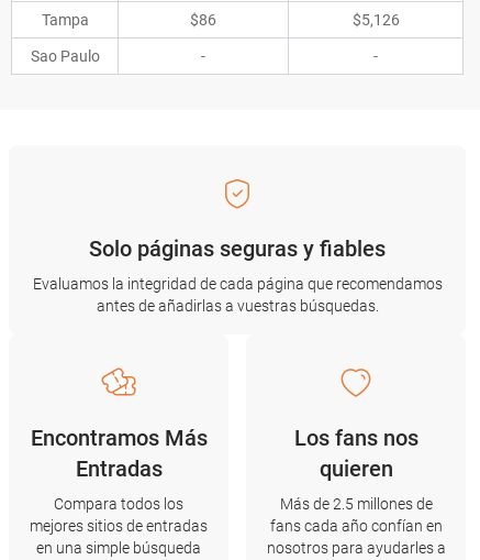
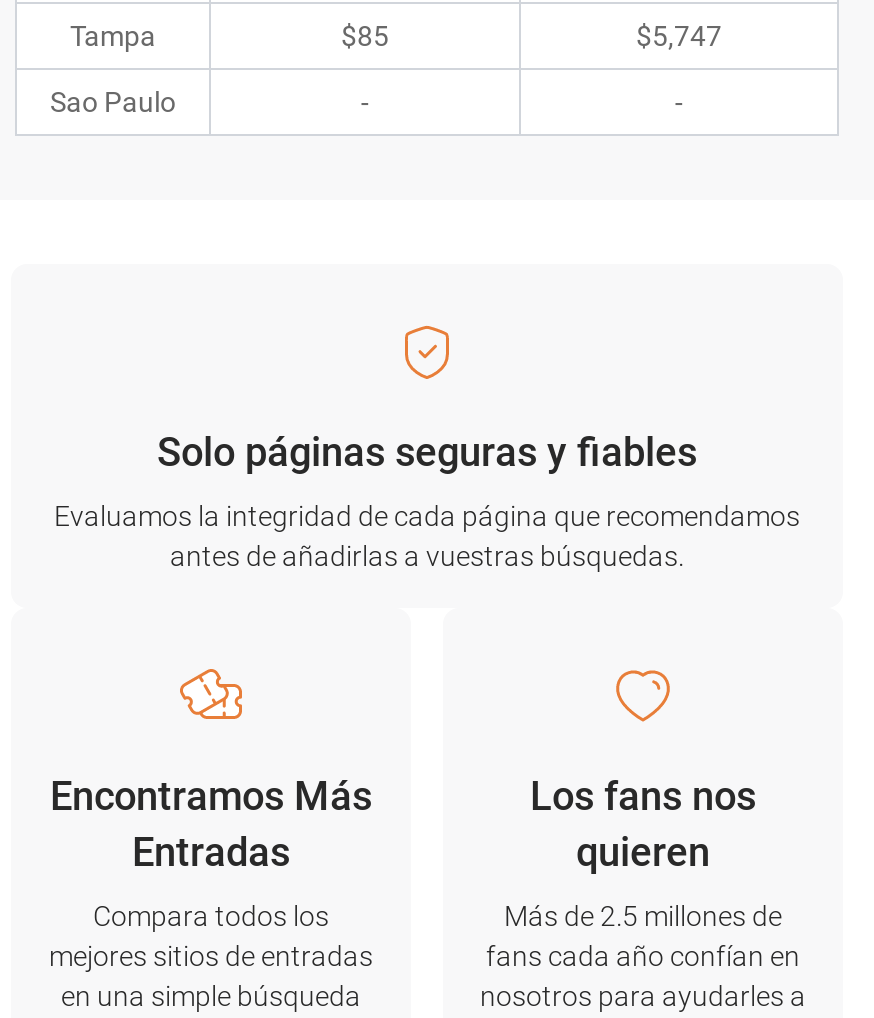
[190,11,216,29] $86 -> [341,20,389,52] $85
[352,11,399,29] $5,126 -> [636,20,722,52] $5,747

